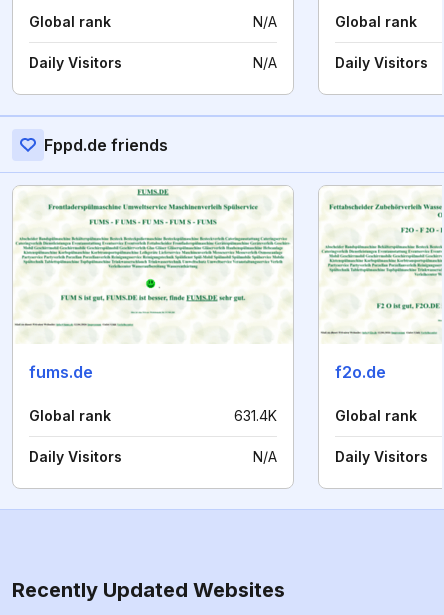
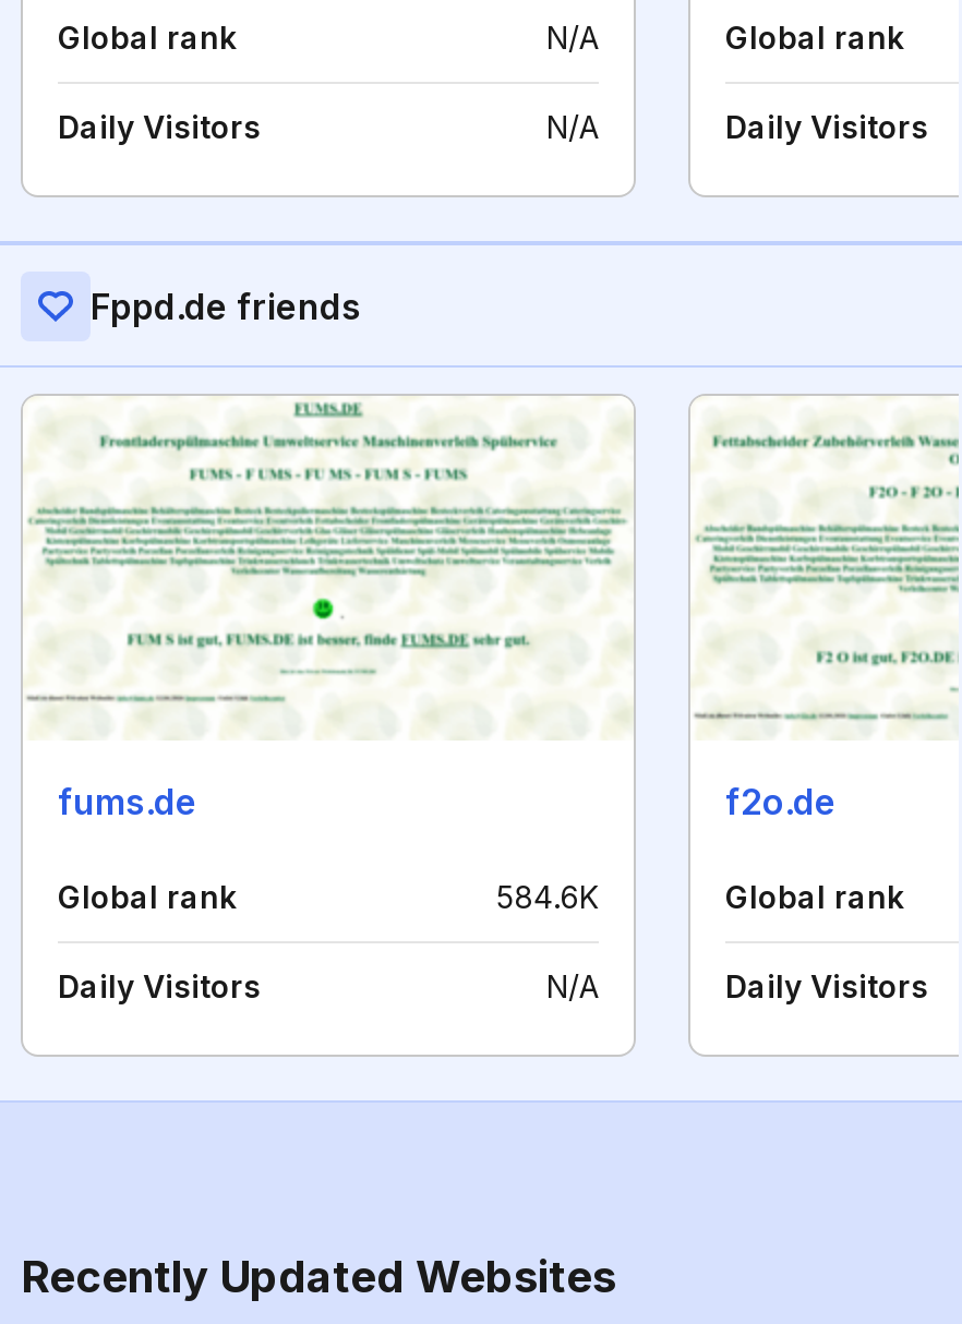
[234,407,277,424] 631.4K -> [496,878,599,915] 584.6K

